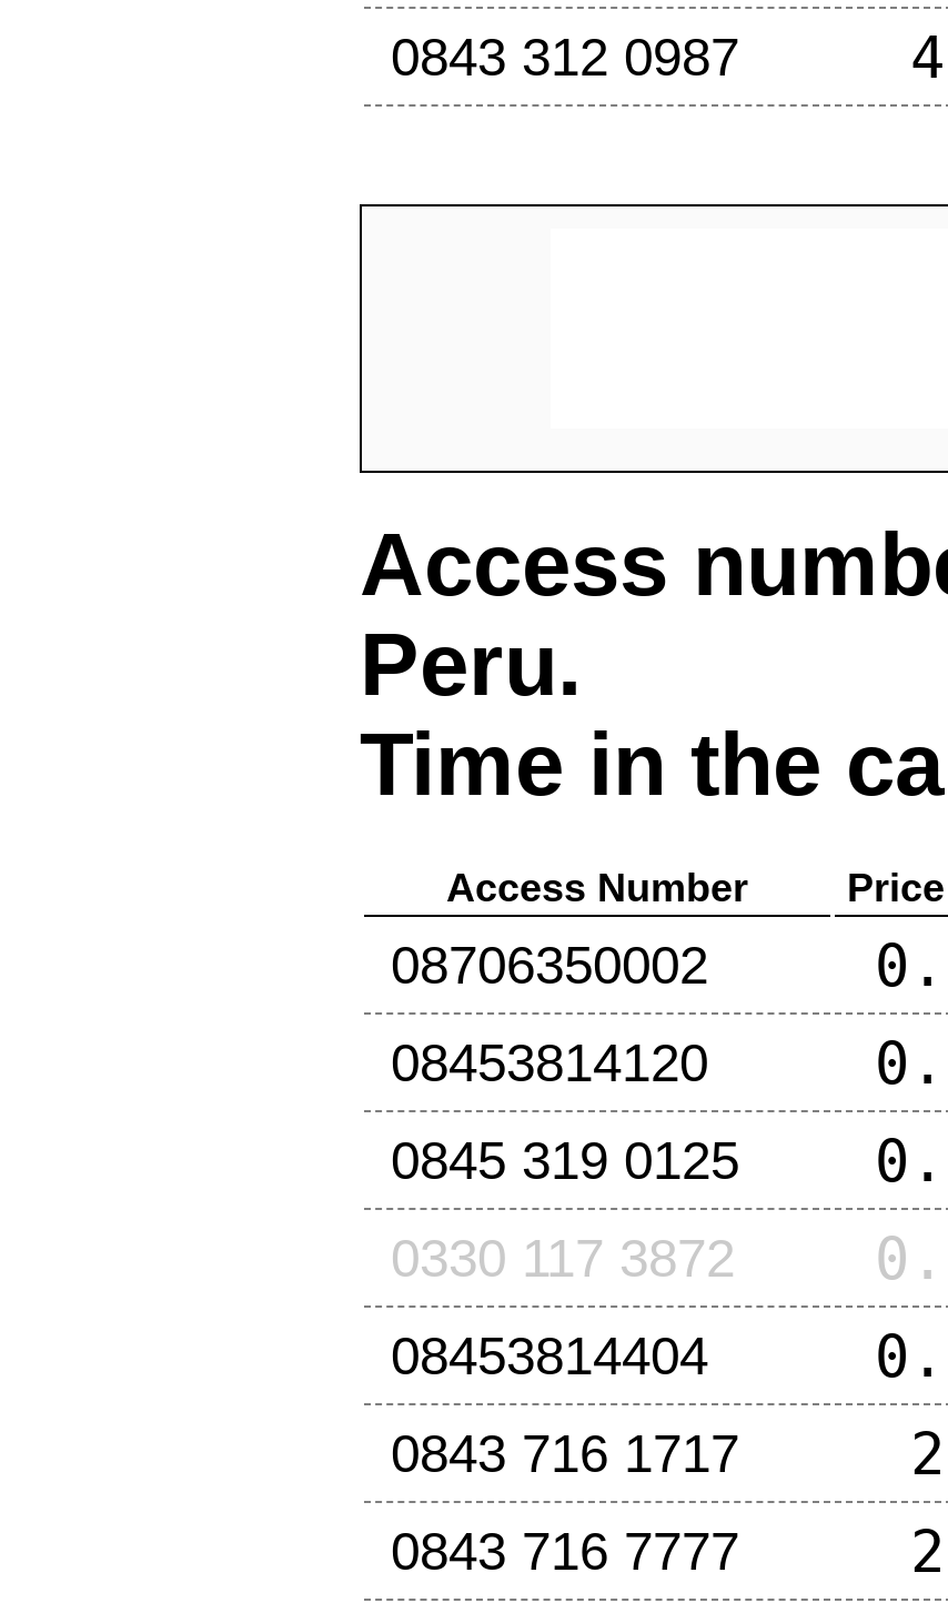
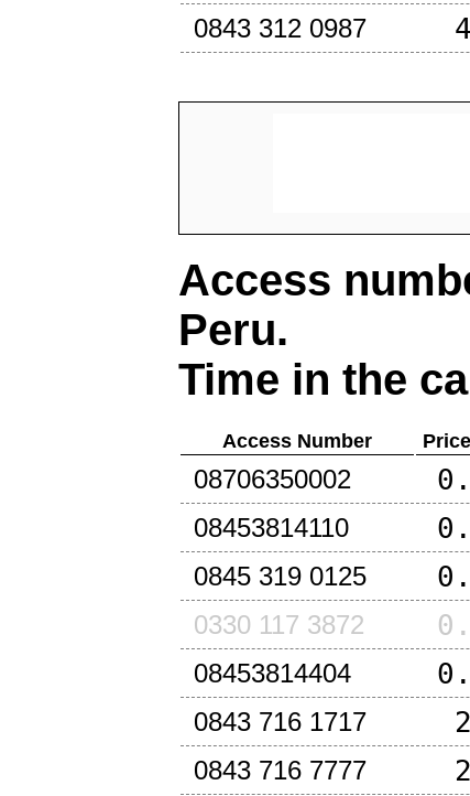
[391,1033,708,1093] 08453814120 -> [194,513,349,543] 08453814110

